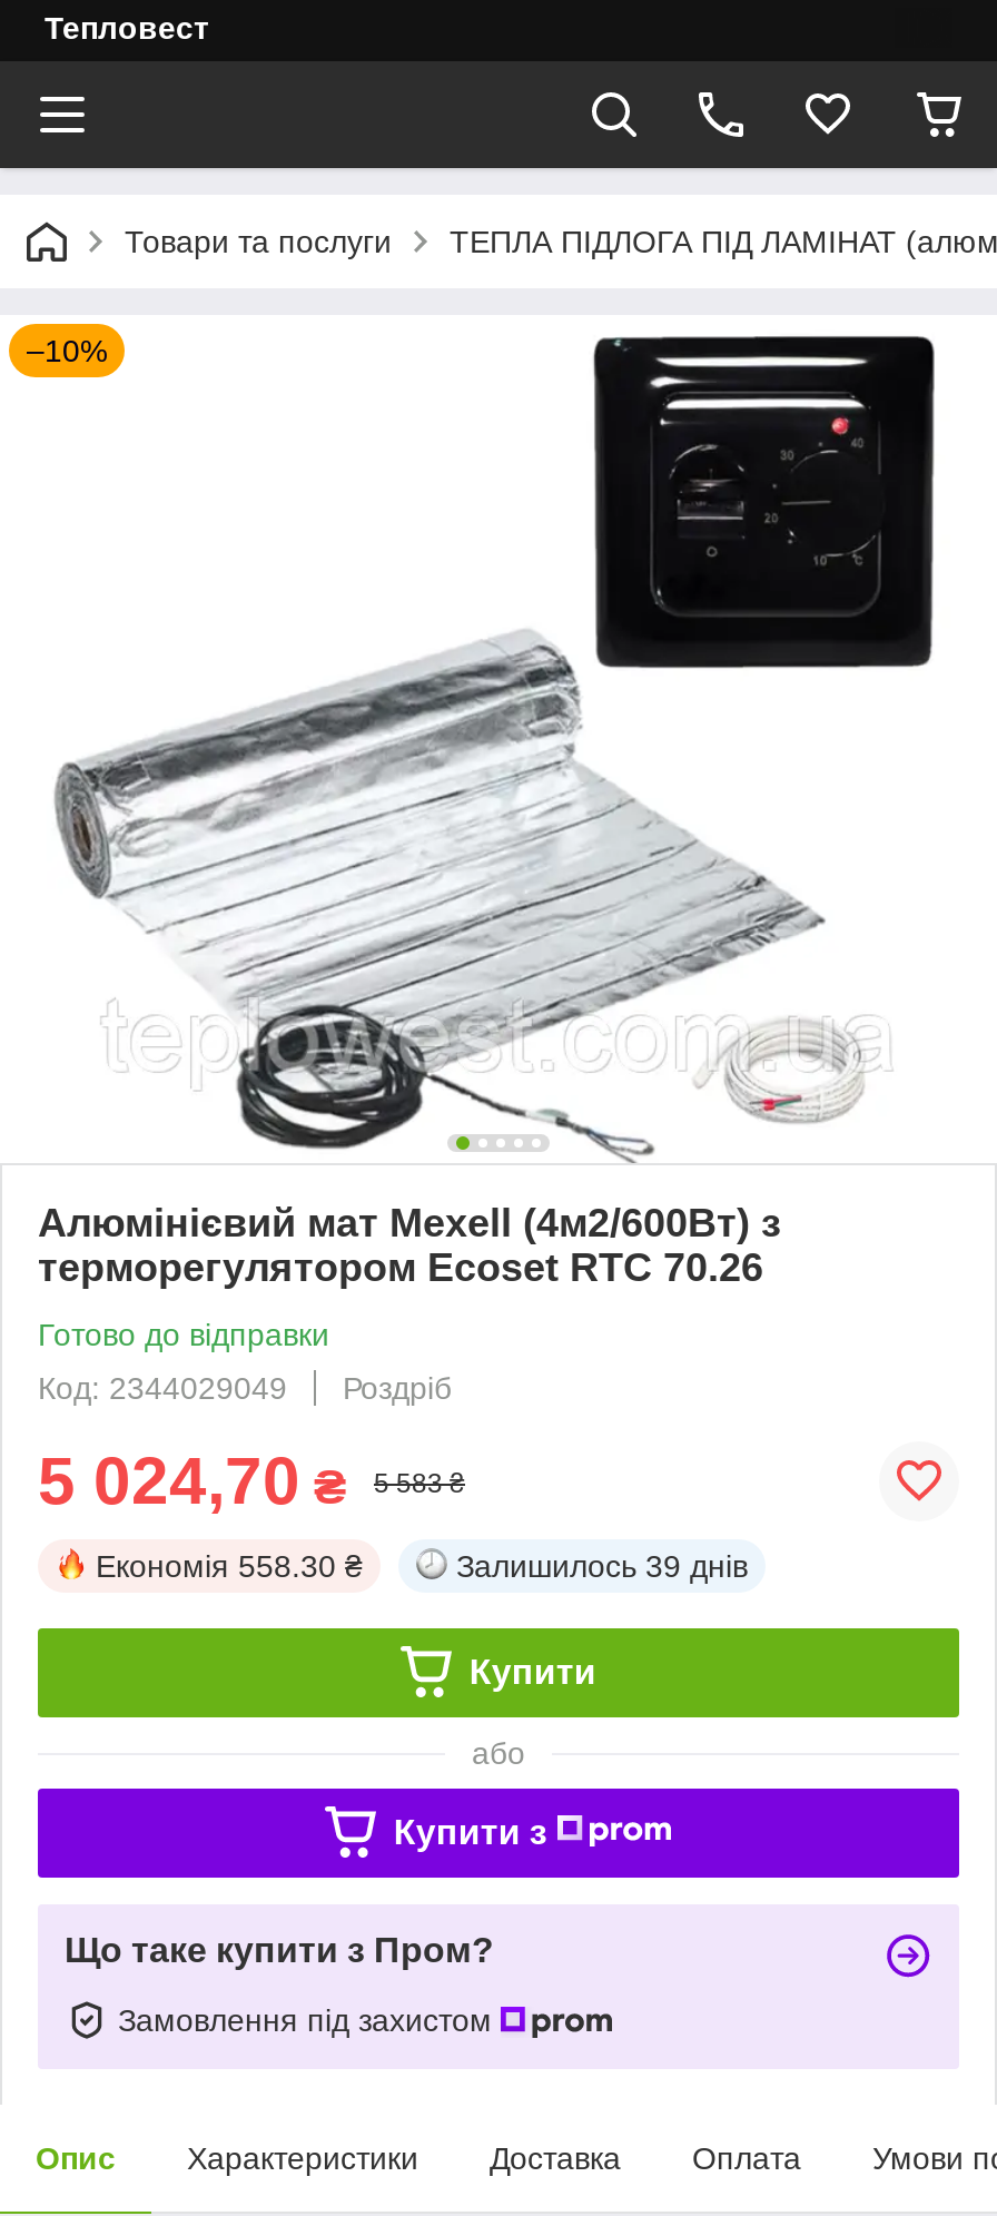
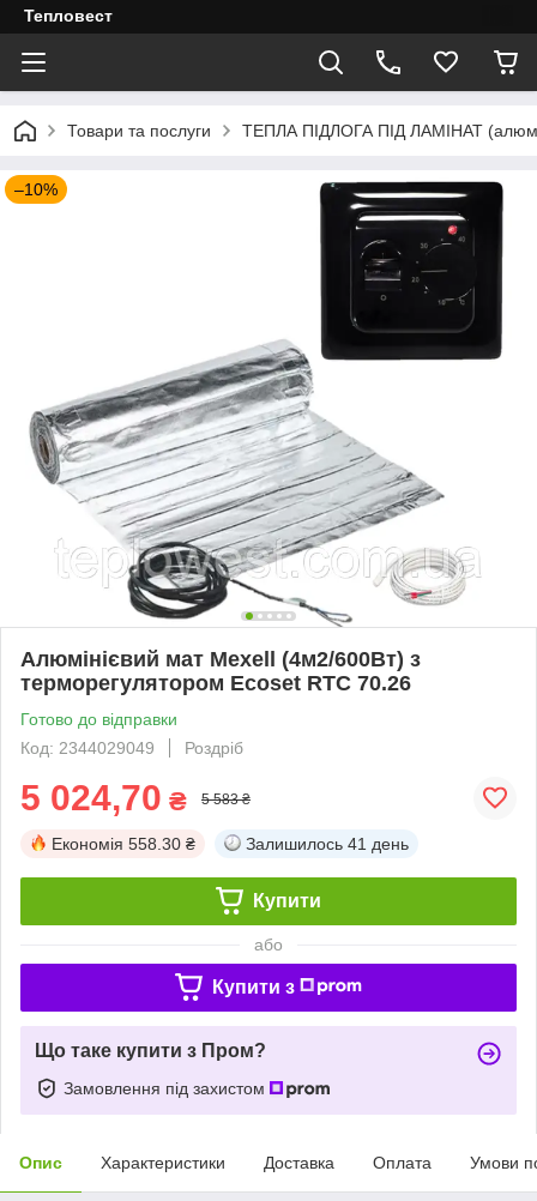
[456,1548,748,1583] Залишилось 39 днів -> [246,834,409,853] Залишилось 41 день

